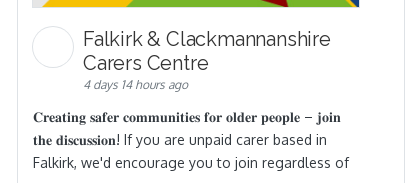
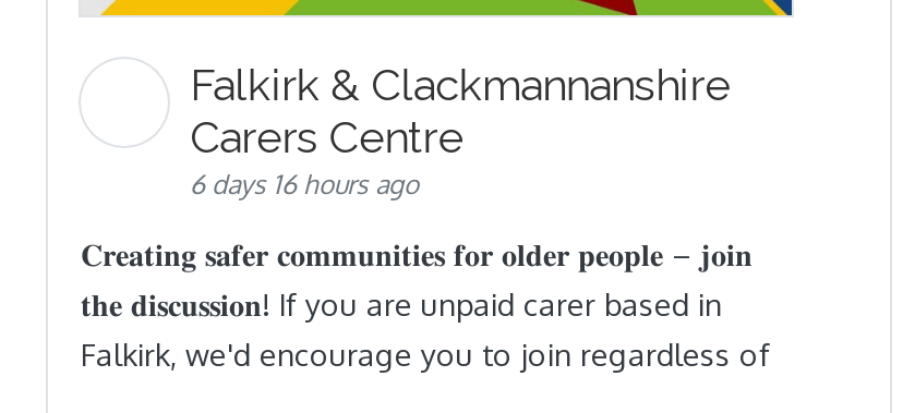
[83,77,188,92] 4 days 14 hours ago -> [190,168,419,201] 6 days 16 hours ago

